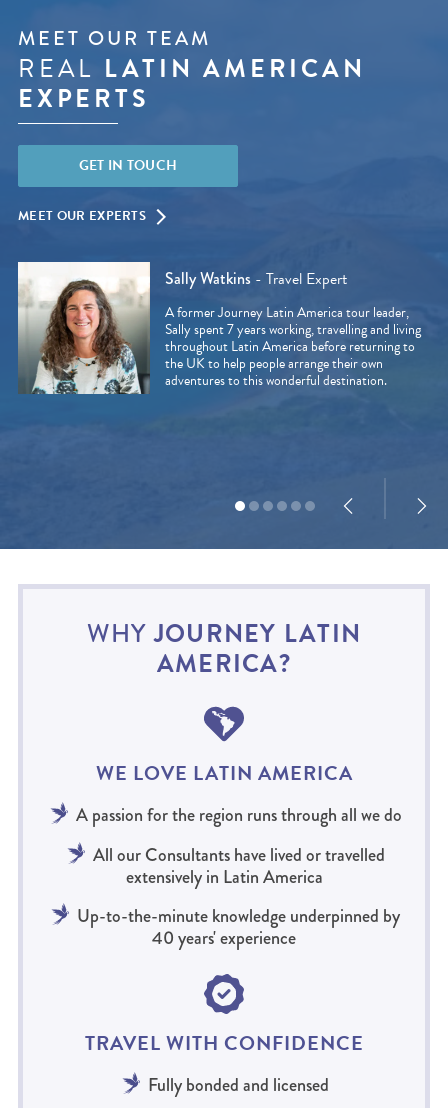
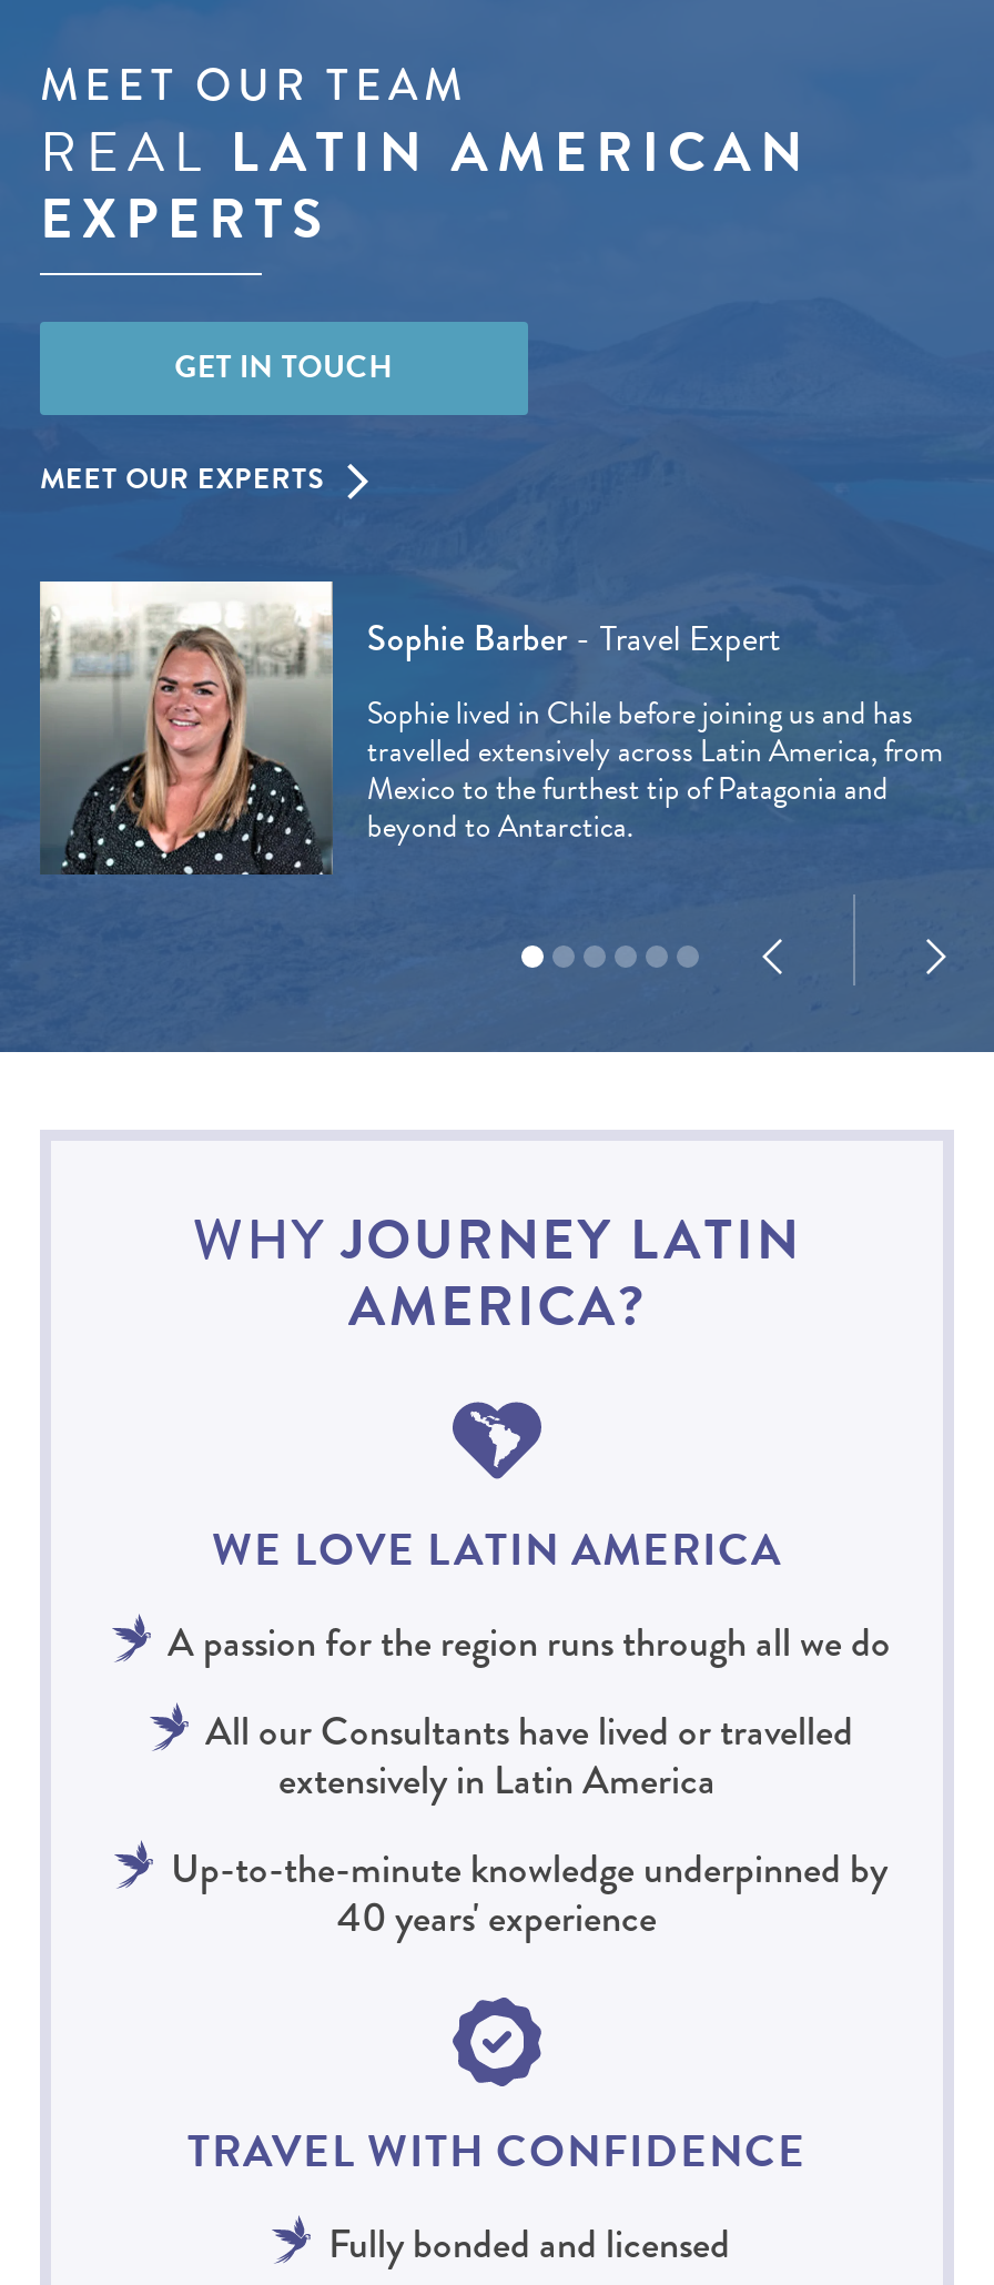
[18,267,421,395] [image] | Sally Watkins - Travel Expert | A former Journey Latin America tour leader, | Sally spent 7 years working, travelling and living | throughout Latin America before returning to | the UK to help people arrange their own | adventures to this wonderful destination. -> [40,604,944,877] [image] | Sophie Barber - Travel Expert | Sophie lived in Chile before joining us and has | travelled extensively across Latin America, from | Mexico to the furthest tip of Patagonia and | beyond to Antarctica.

